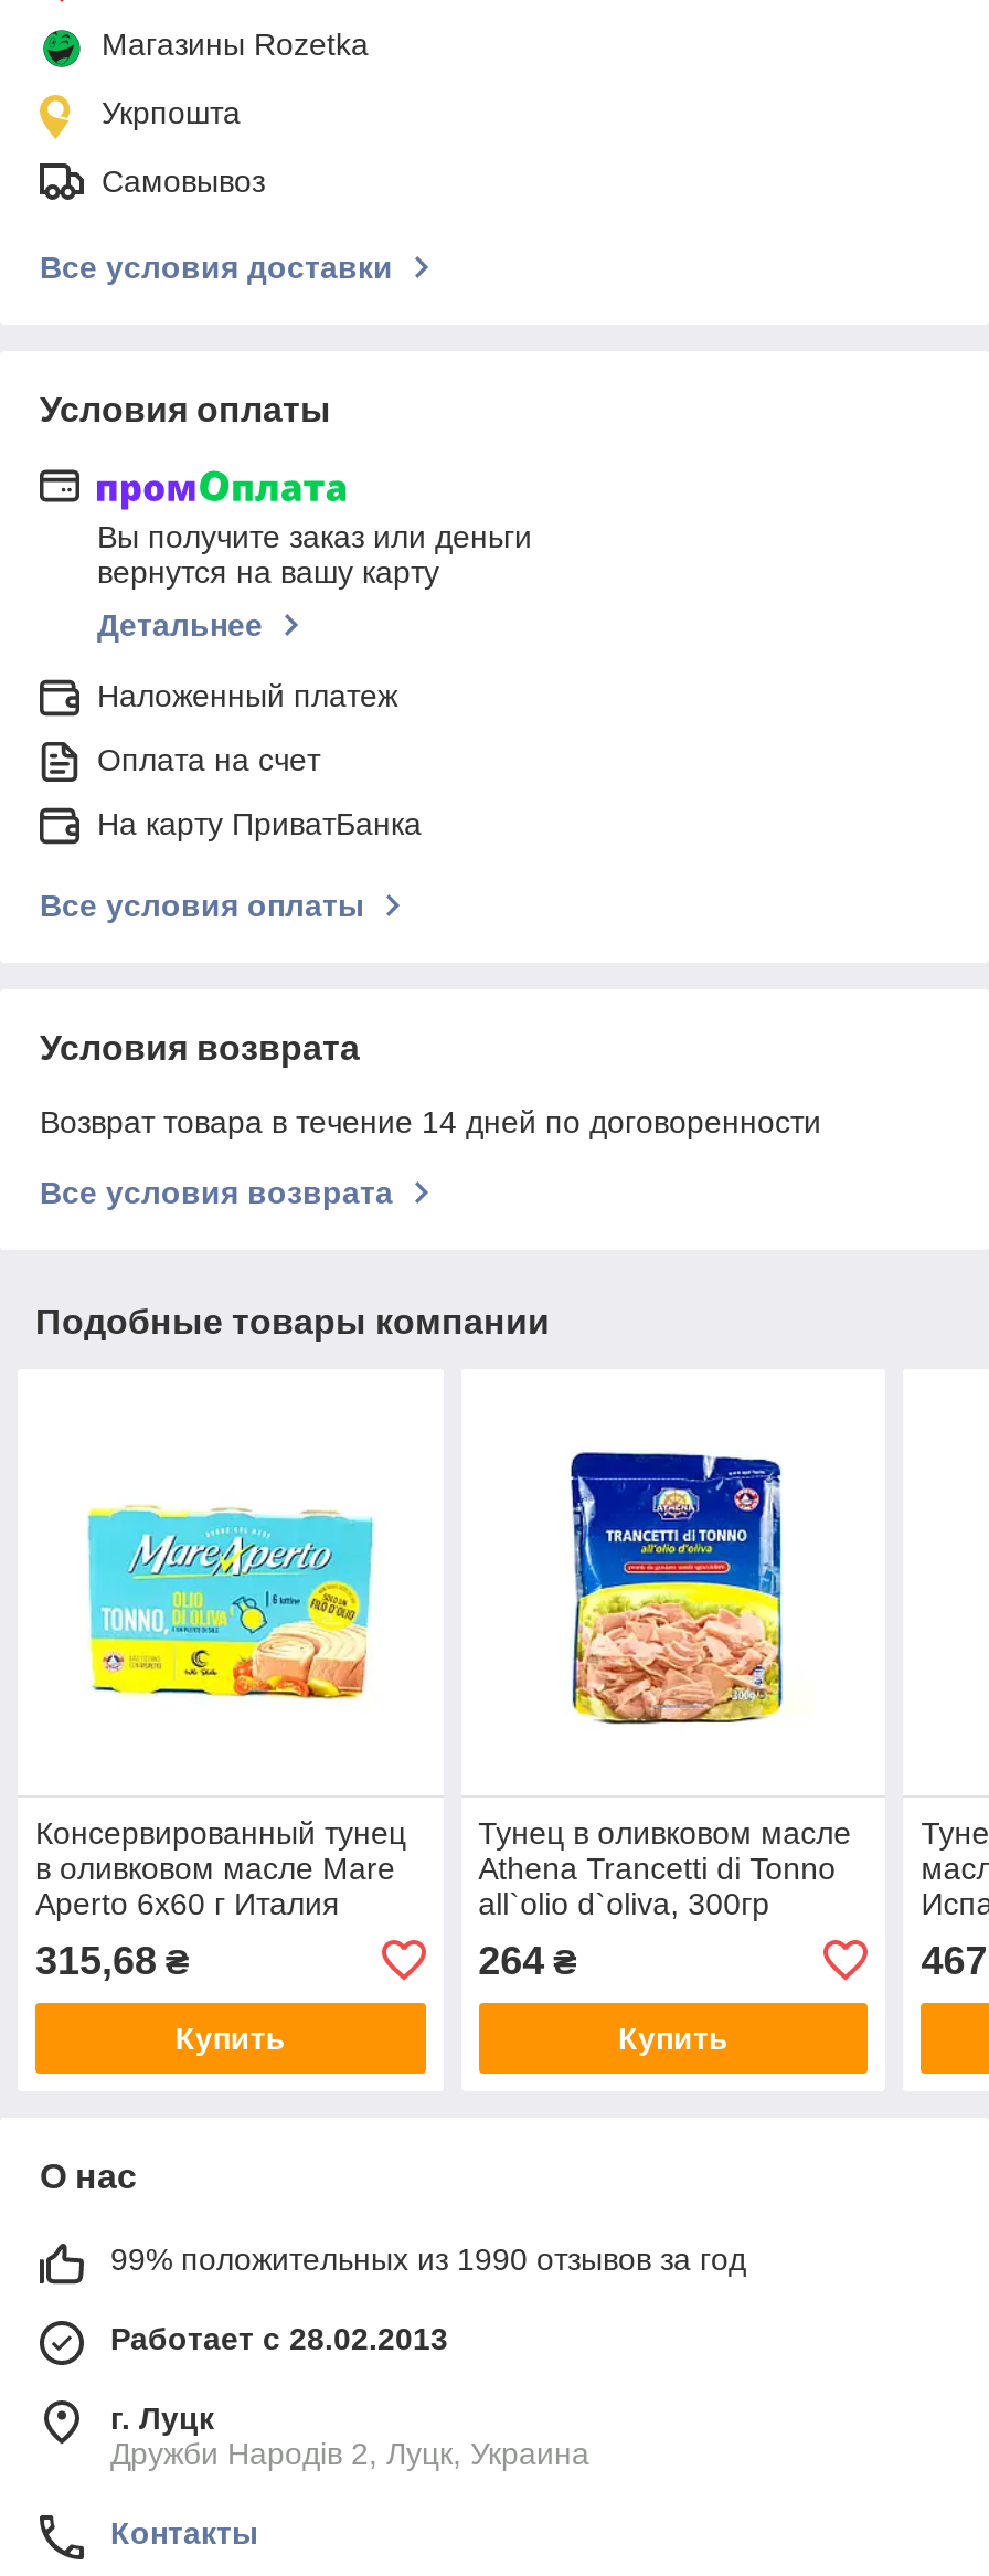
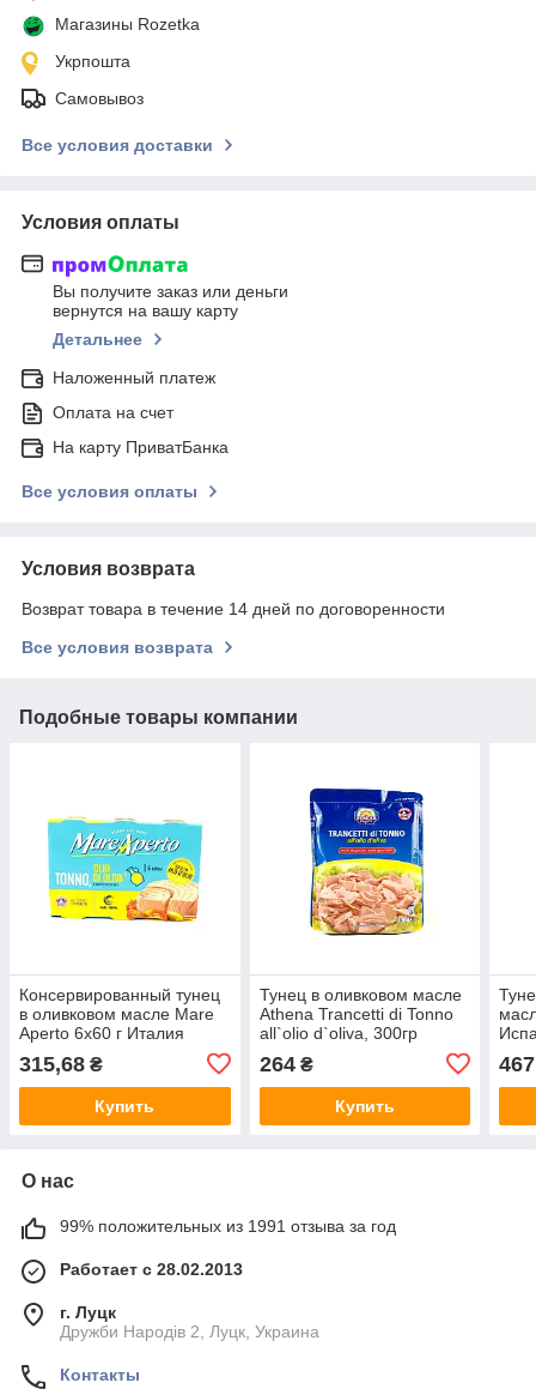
[110,2241,746,2276] 99% положительных из 1990 отзывов за год -> [60,1216,396,1235] 99% положительных из 1991 отзыва за год

